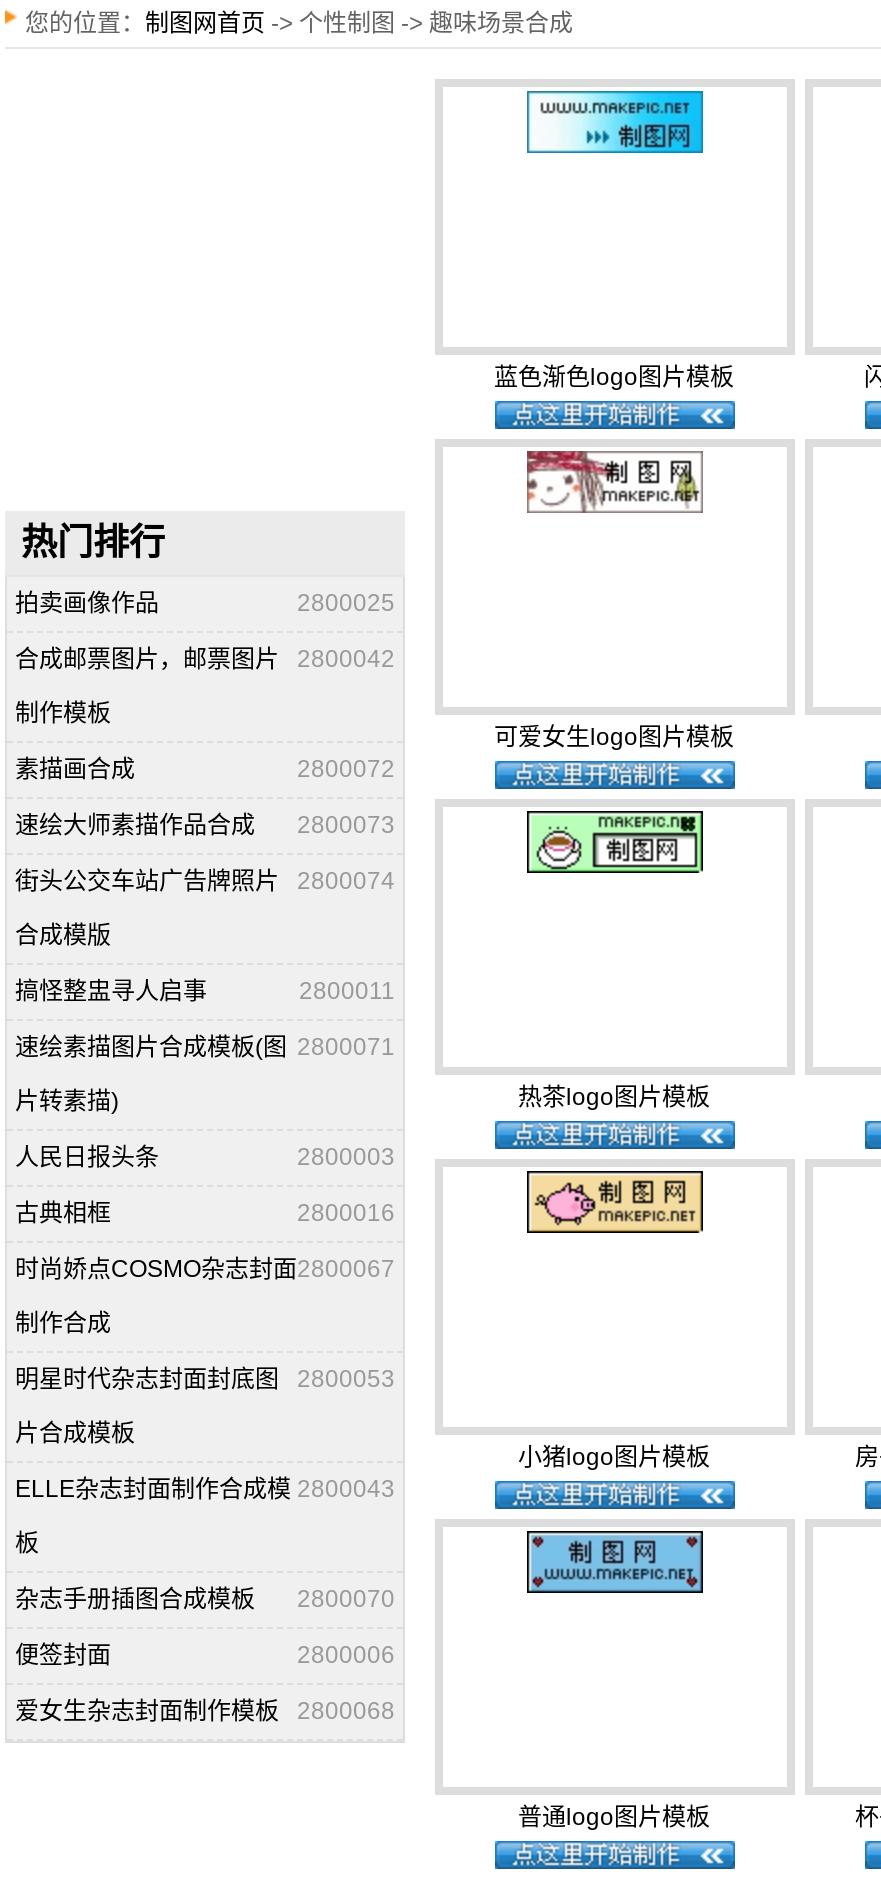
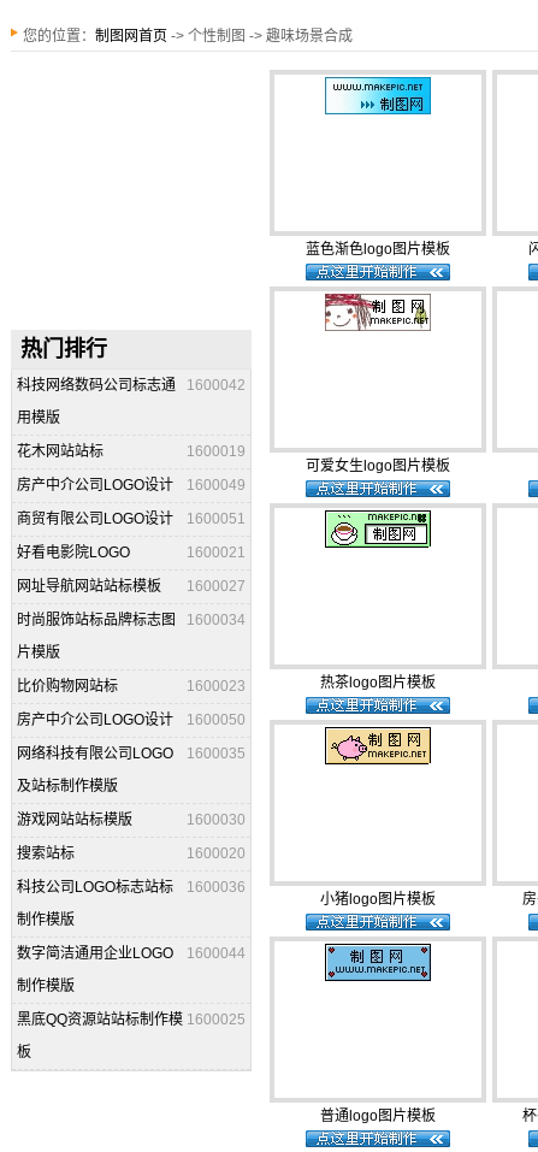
[15,589,395,1503] 2800025 | 拍卖画像作品 | 2800042 | 合成邮票图片，邮票图片 | 制作模板 | 2800072 | 素描画合成 | 2800073 | 速绘大师素描作品合成 | 2800074 | 街头公交车站广告牌照片 | 合成模版 | 2800011 | 搞怪整盅寻人启事 | 2800071 | 速绘素描图片合成模板(图 | 片转素描) | 2800003 | 人民日报头条 | 2800016 | 古典相框 | 2800067 | 时尚娇点COSMO杂志封面 | 制作合成 | 2800053 | 明星时代杂志封面封底图 | 片合成模板 | 2800043 | ELLE杂志封面制作合成模 -> [17,377,246,1028] 1600042 | 科技网络数码公司标志通 | 用模版 | 1600019 | 花木网站站标 | 1600049 | 房产中介公司LOGO设计 | 1600051 | 商贸有限公司LOGO设计 | 1600021 | 好看电影院LOGO | 1600027 | 网址导航网站站标模板 | 1600034 | 时尚服饰站标品牌标志图 | 片模版 | 1600023 | 比价购物网站标 | 1600050 | 房产中介公司LOGO设计 | 1600035 | 网络科技有限公司LOGO | 及站标制作模版 | 1600030 | 游戏网站站标模版 | 1600020 | 搜索站标 | 1600036 | 科技公司LOGO标志站标 | 制作模版 | 1600044 | 数字简洁通用企业LOGO | 制作模版 | 1600025 | 黑底QQ资源站站标制作模
moved [15,1529,39,1557] -> [17,1044,31,1061]: 板
[15,1585,395,1725] 2800070 | 杂志手册插图合成模板 | 2800006 | 便签封面 | 2800068 | 爱女生杂志封面制作模板 -> none

